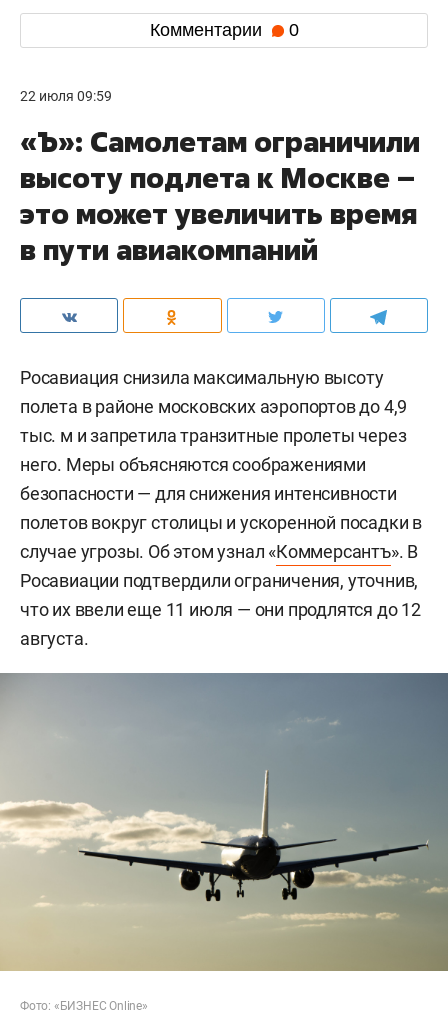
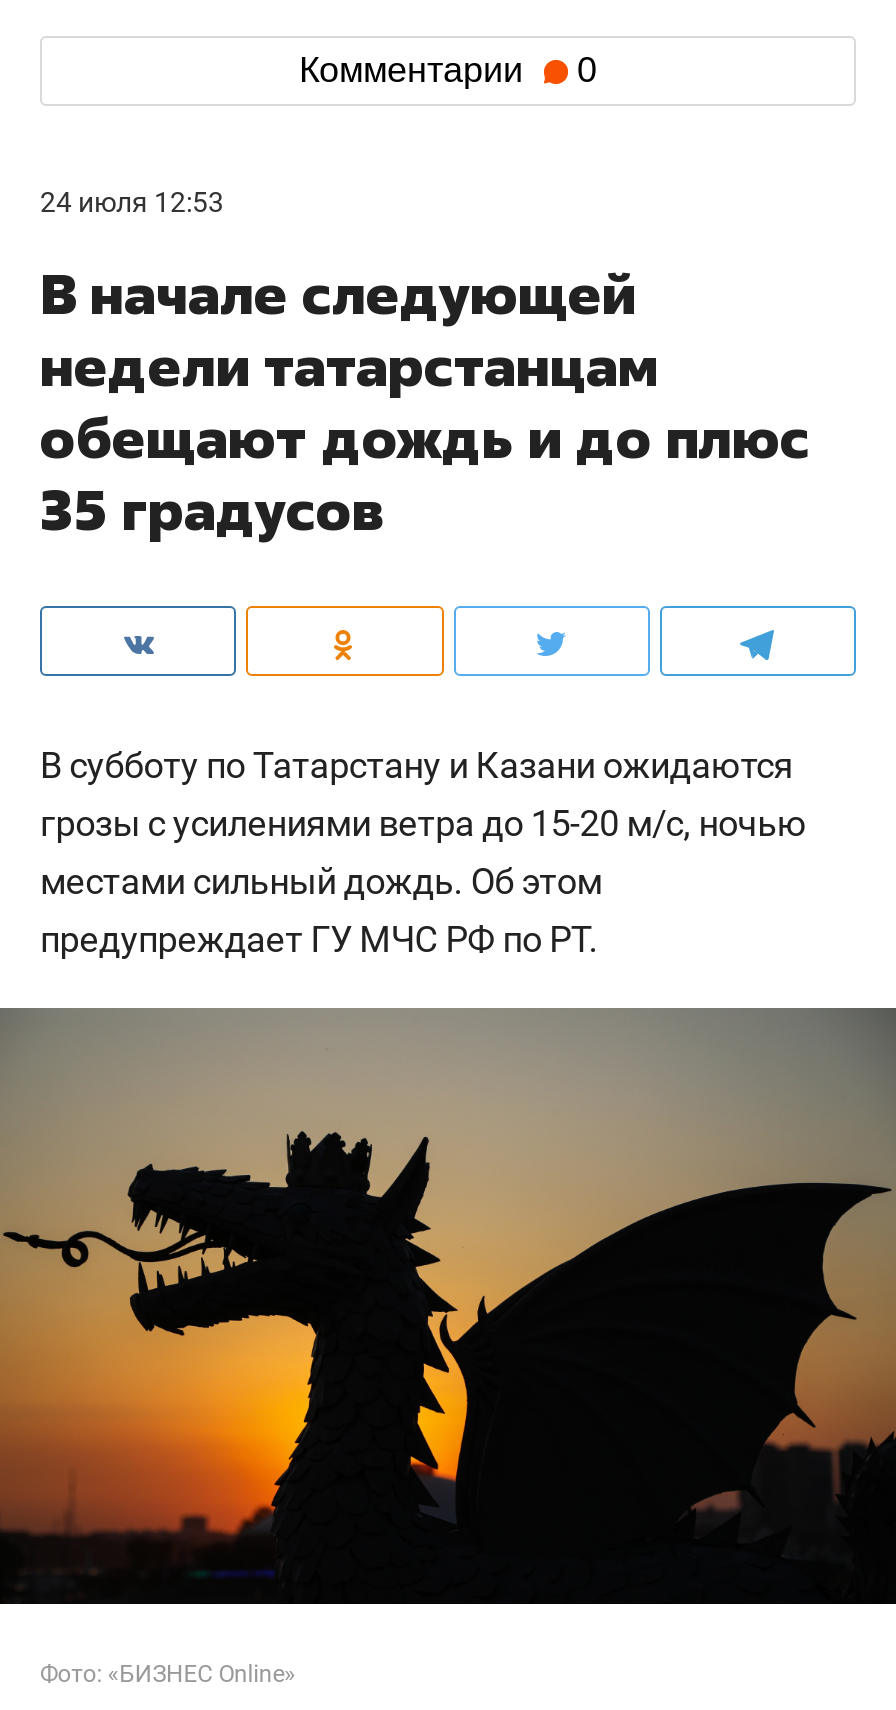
[20,88,112,104] 22 июля 09:59 -> [40,185,224,217] 24 июля 12:53
[20,123,420,268] «Ъ»: Самолетам ограничили | высоту подлета к Москве – | это может увеличить время | в пути авиакомпаний -> [40,255,810,545] В начале следующей | недели татарстанцам | обещают дождь и до плюс | 35 градусов
[20,367,422,649] Росавиация снизила максимальную высоту | полета в районе московских аэропортов до 4,9 | тыс. м и запретила транзитные пролеты через | него. Меры объясняются соображениями | безопасности — для снижения интенсивности | полетов вокруг столицы и ускоренной посадки в | случае угрозы. Об этом узнал «Коммерсантъ». В | Росавиации подтвердили ограничения, уточнив, | что их ввели еще 11 июля — они продлятся до 12 | августа. -> [40,743,806,959] В субботу по Татарстану и Казани ожидаются | грозы с усилениями ветра до 15-20 м/с, ночью | местами сильный дождь. Об этом | предупреждает ГУ МЧС РФ по РТ.
[3,673,445,972] [image] -> [6,1010,890,1606] [image]

